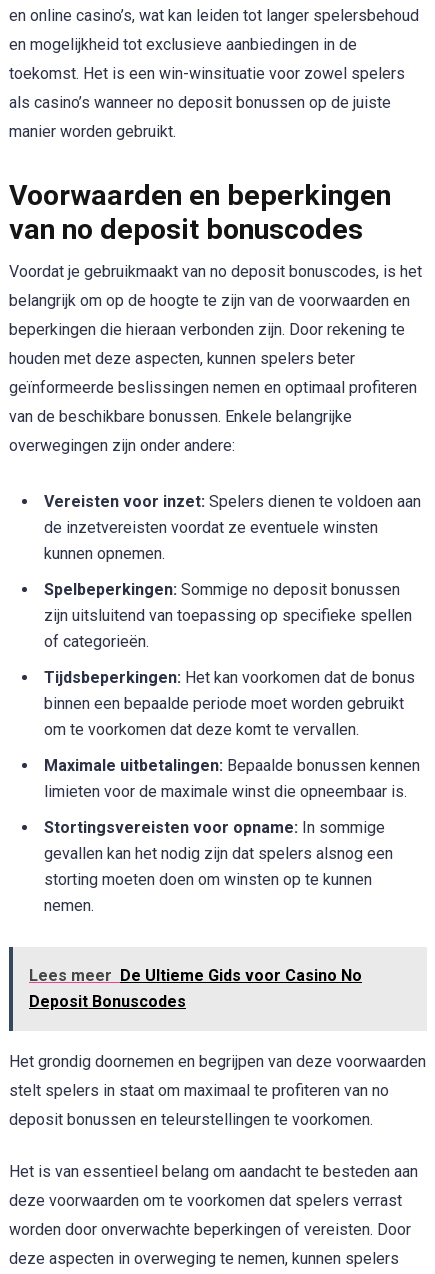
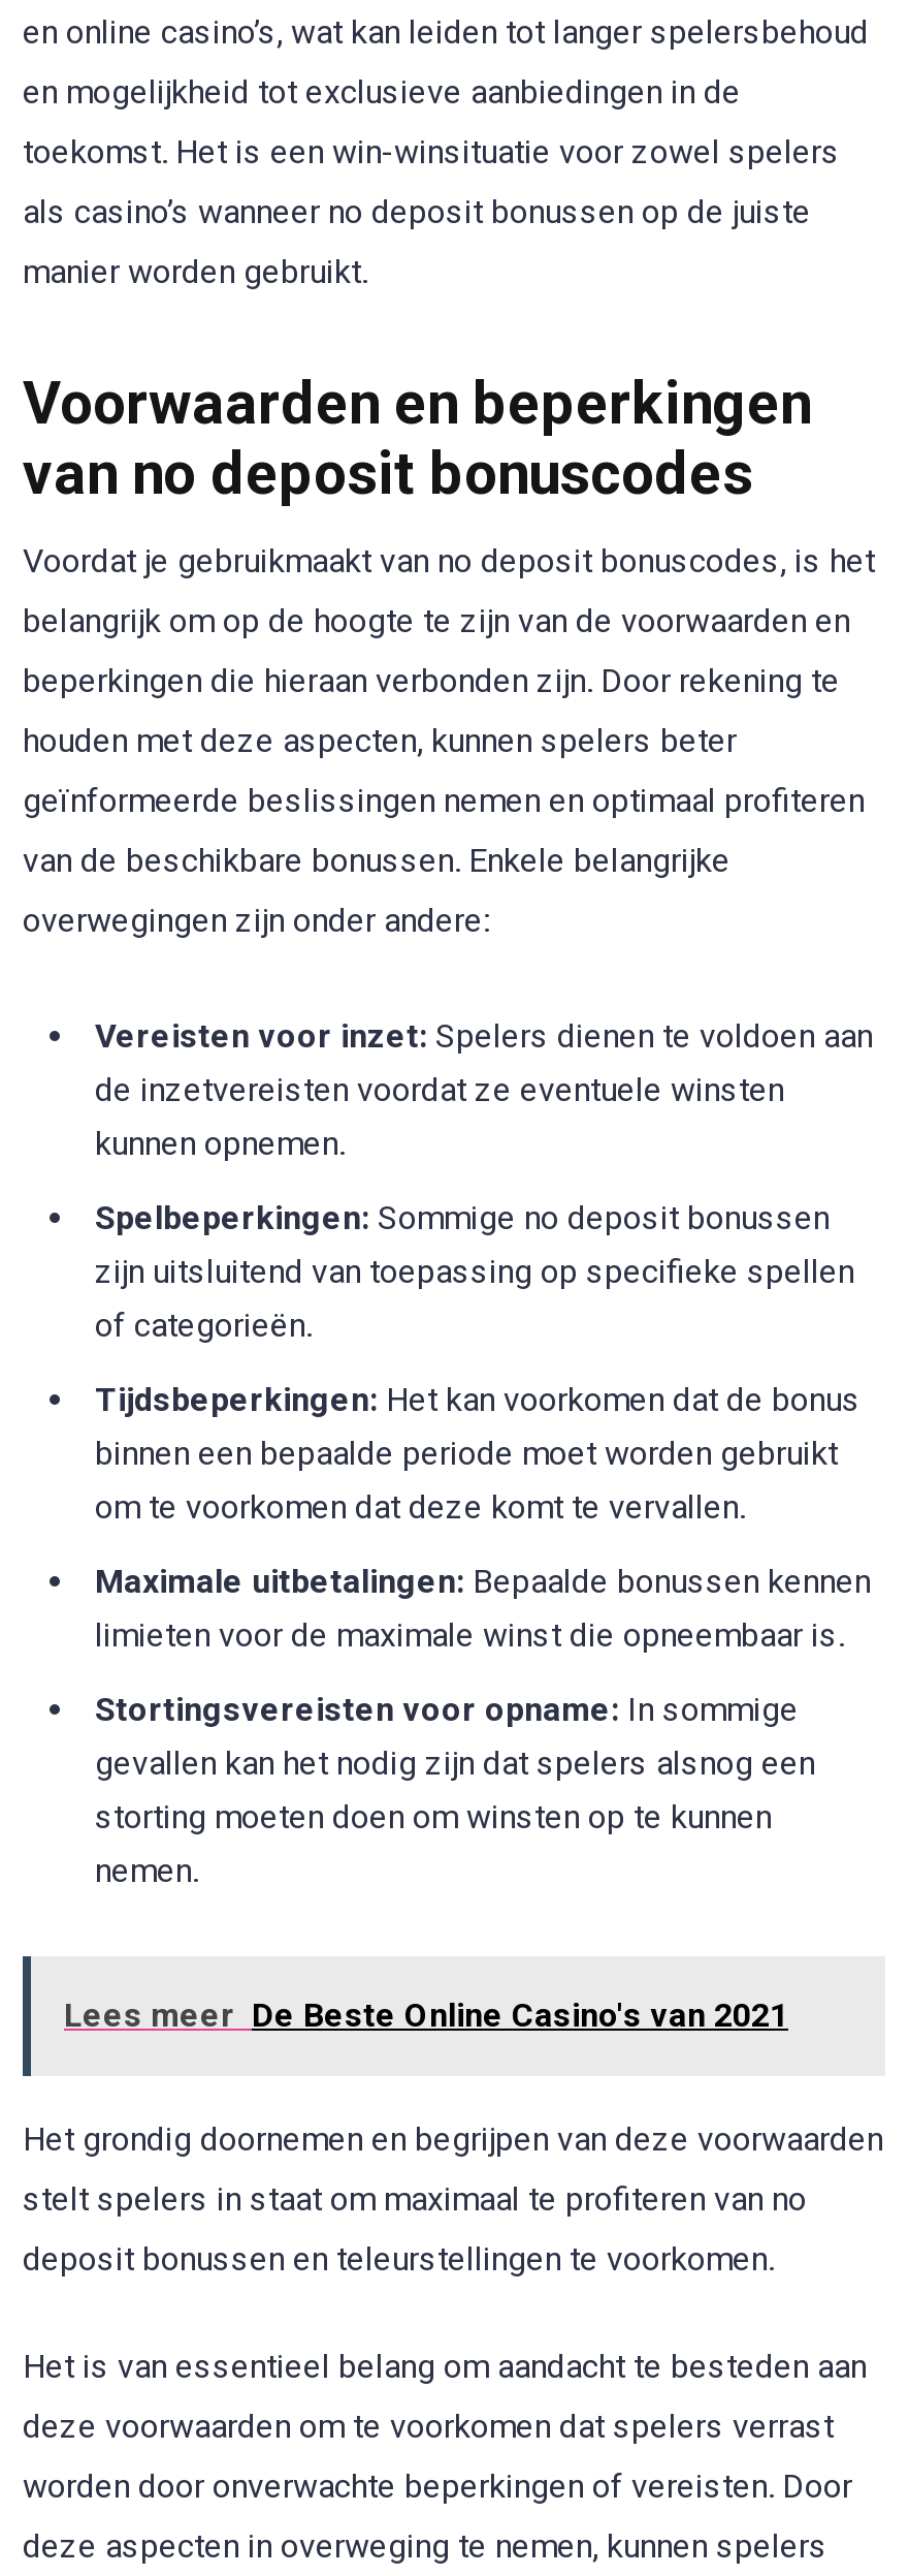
[29,966,362,1011] Lees meer De Ultieme Gids voor Casino No | Deposit Bonuscodes -> [64,1995,788,2034] Lees meer De Beste Online Casino's van 2021

